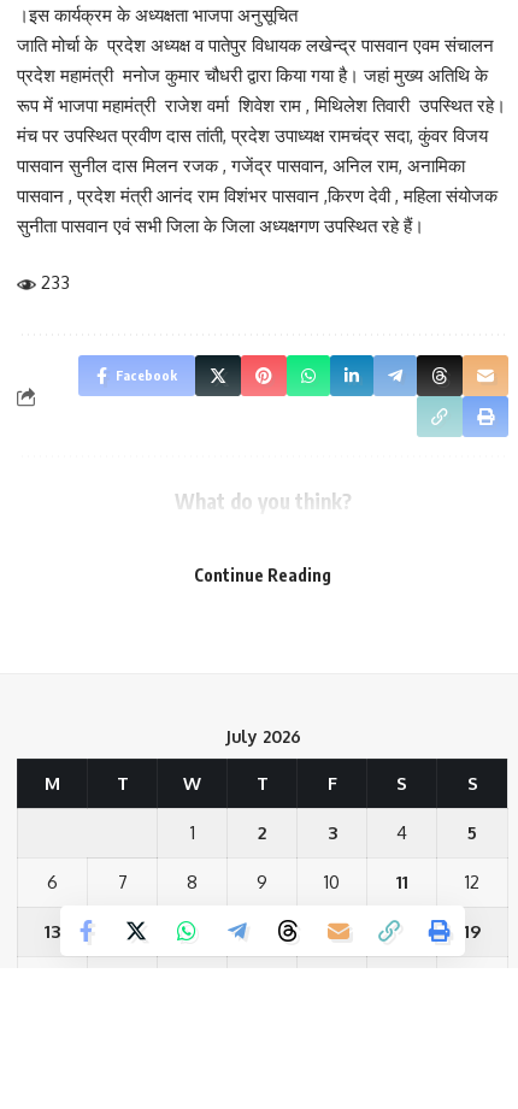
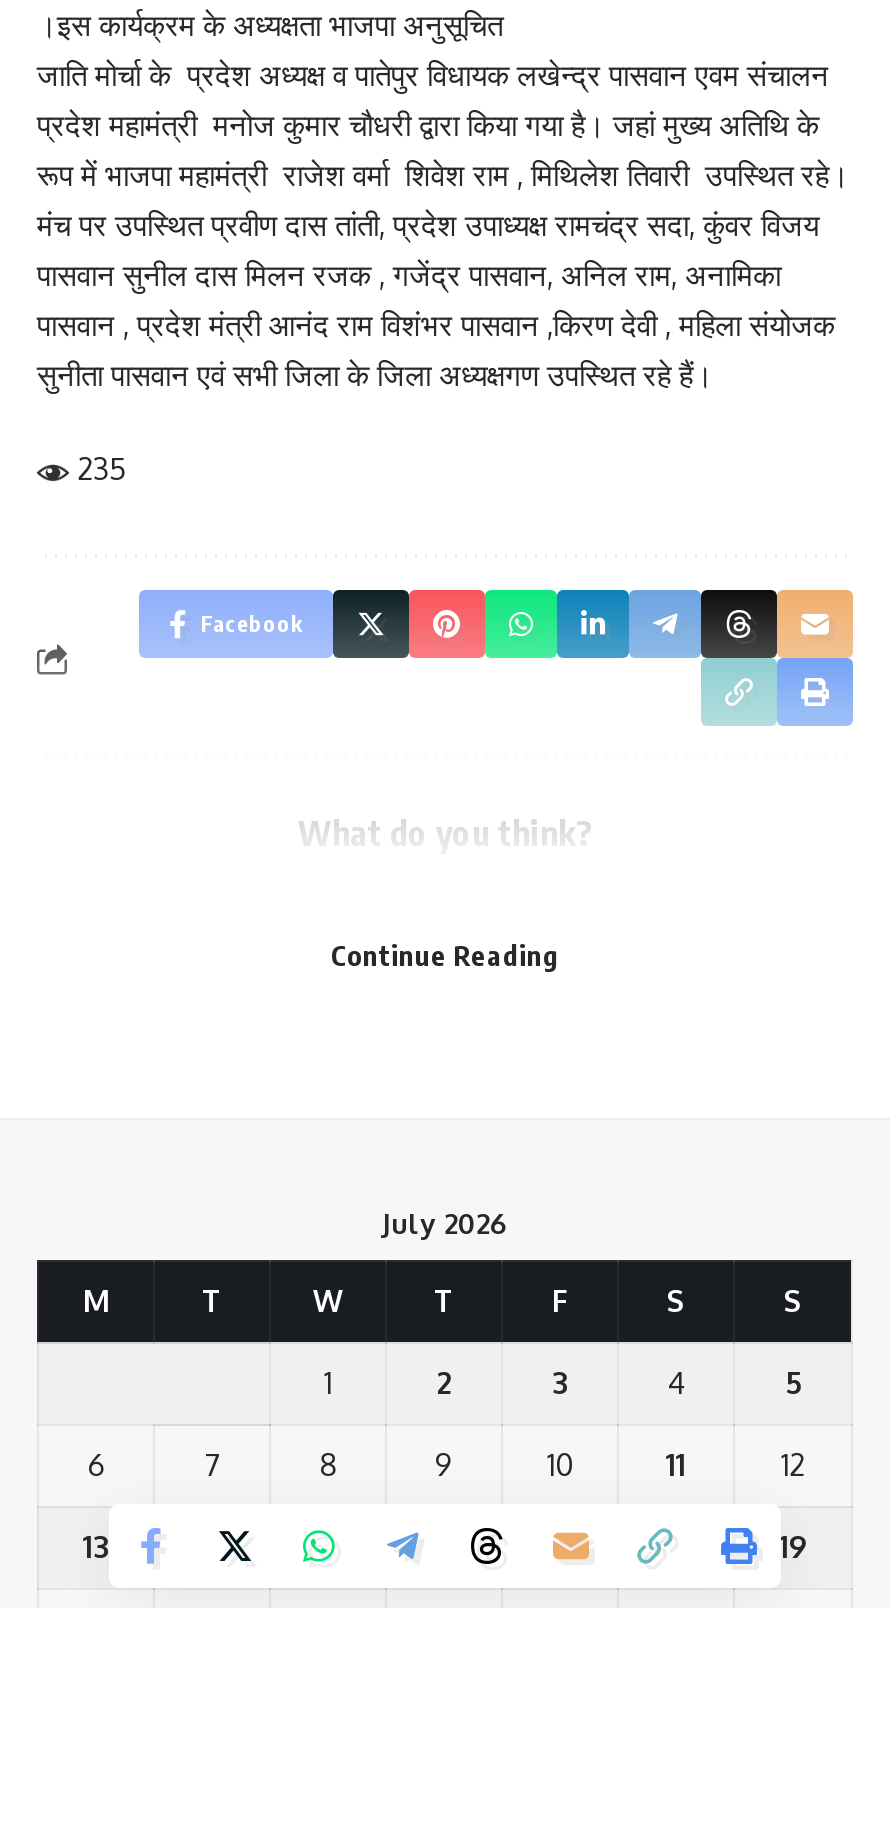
[36,271,70,294] 233 -> [69,451,127,489] 235

